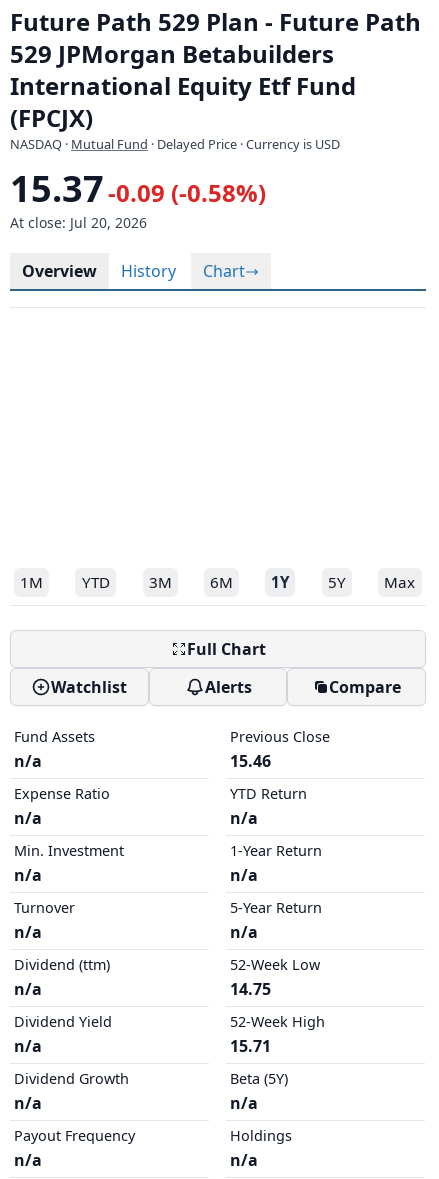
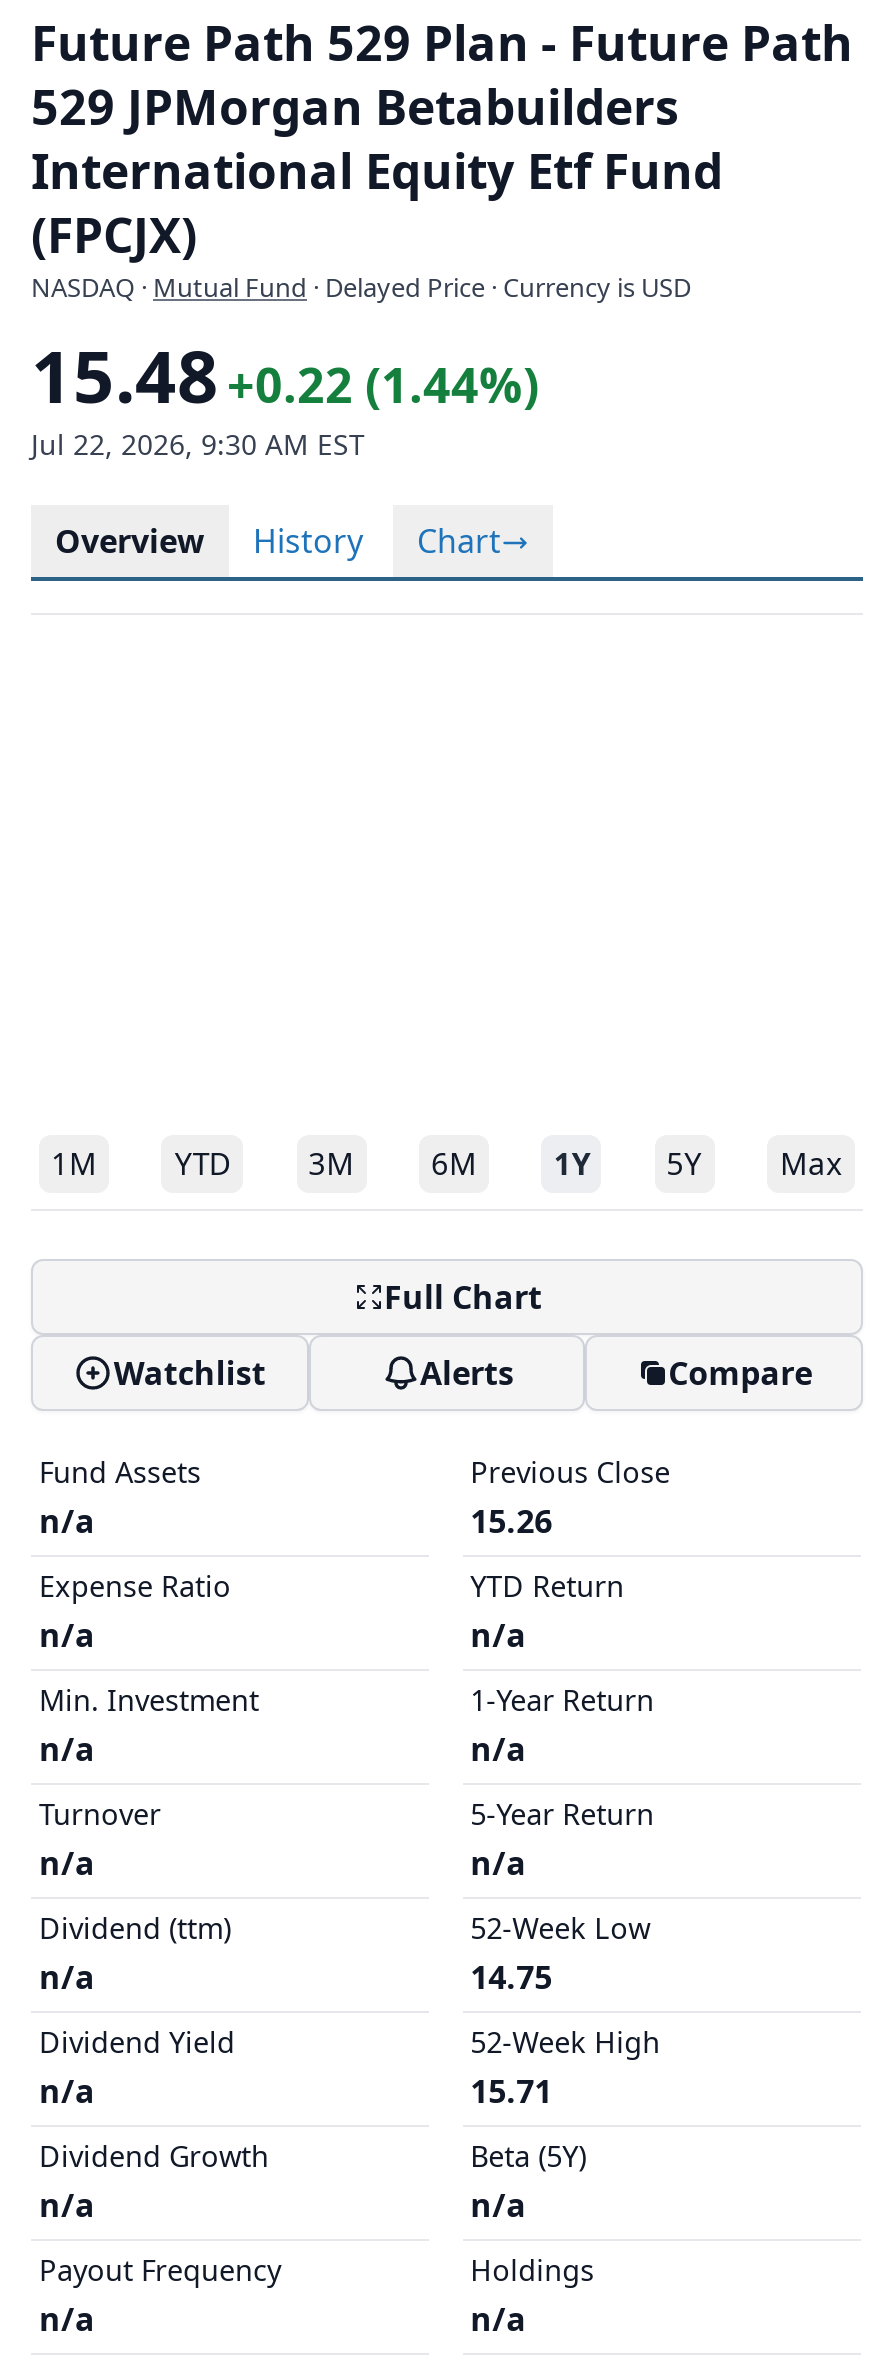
[10,164,266,232] 15.37 -0.09 (-0.58%) | At close: Jul 20, 2026 -> [31,327,539,463] 15.48 +0.22 (1.44%) | Jul 22, 2026, 9:30 AM EST
[230,750,271,772] 15.46 -> [470,1499,552,1543] 15.26

